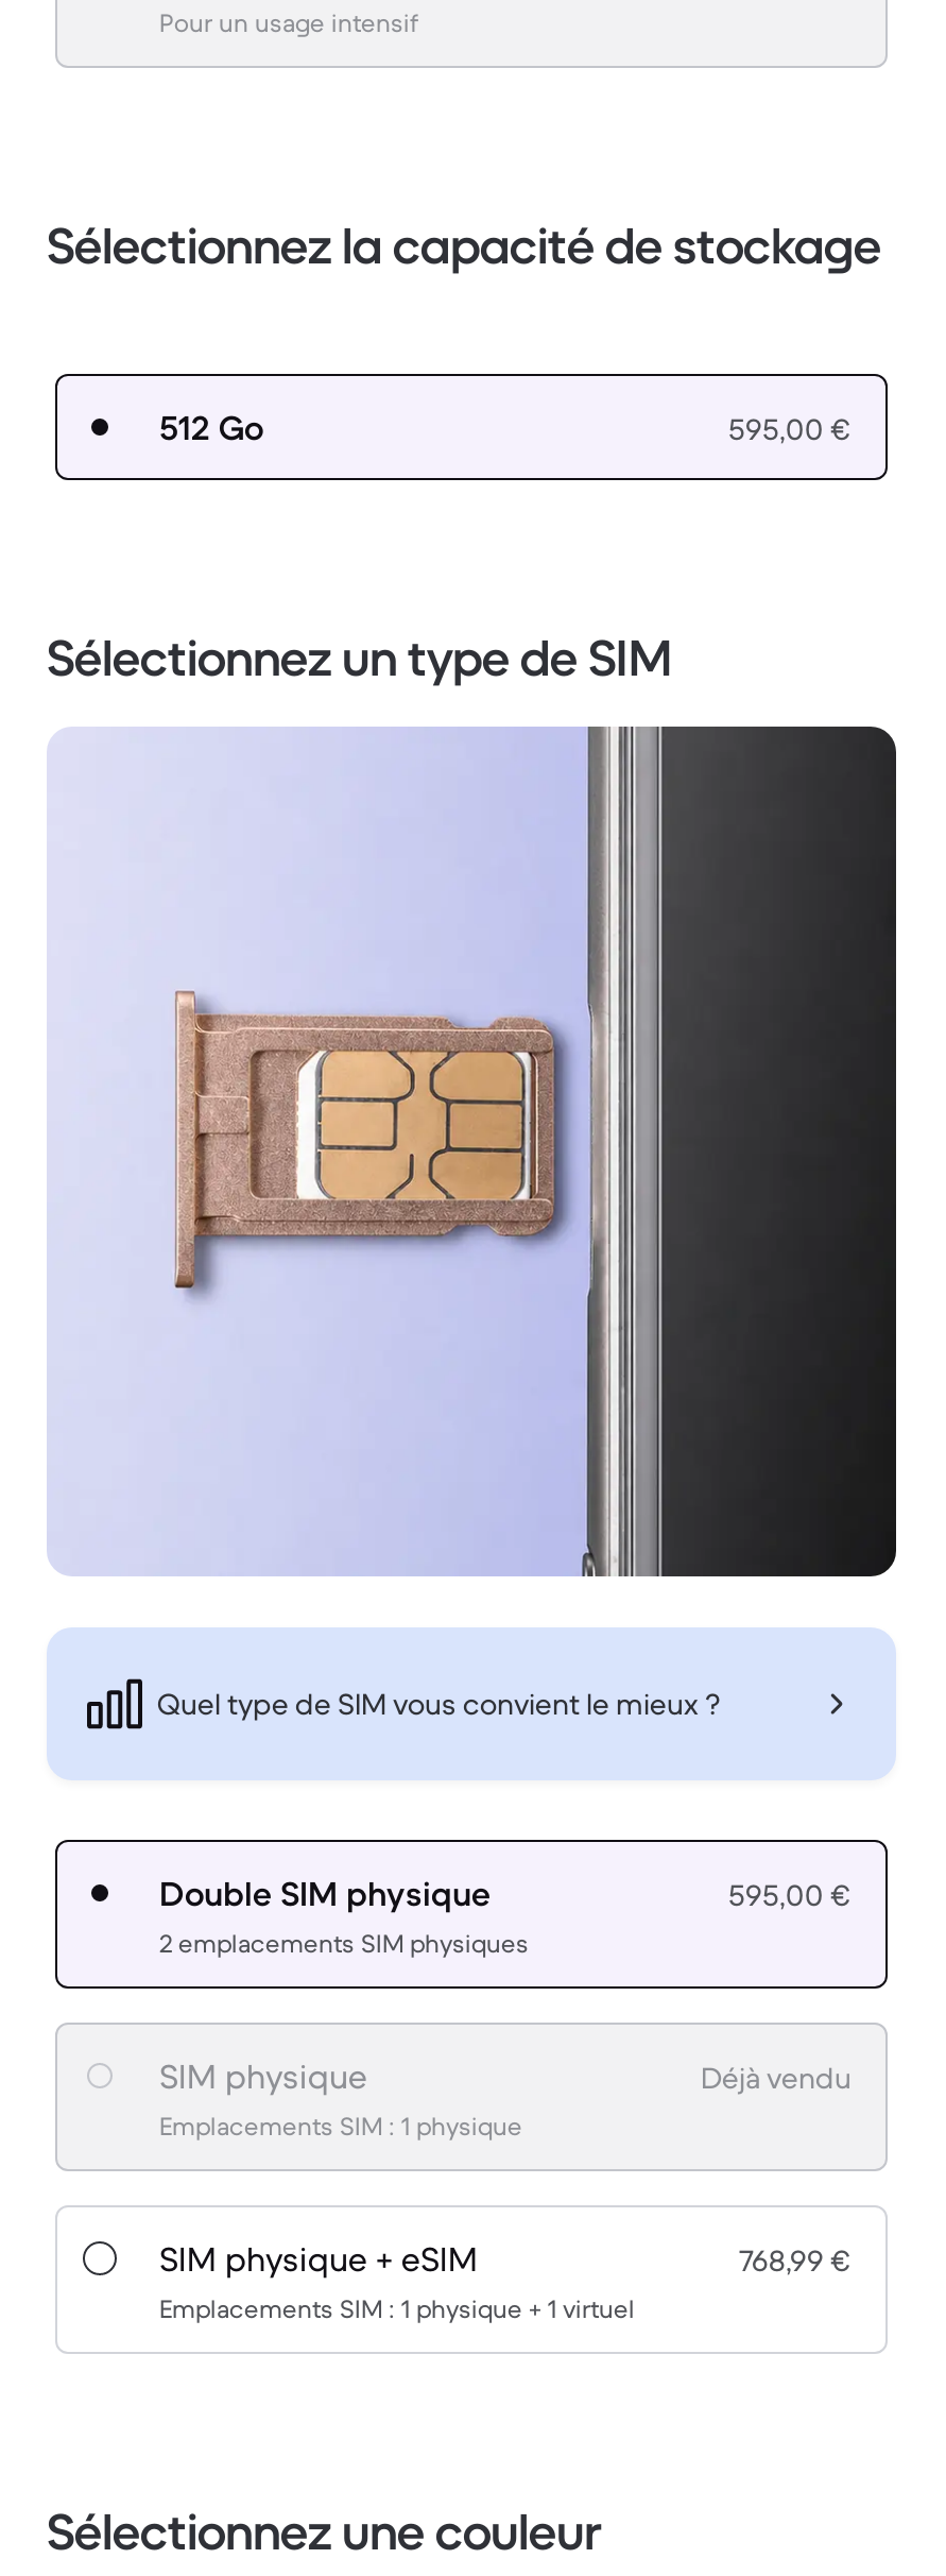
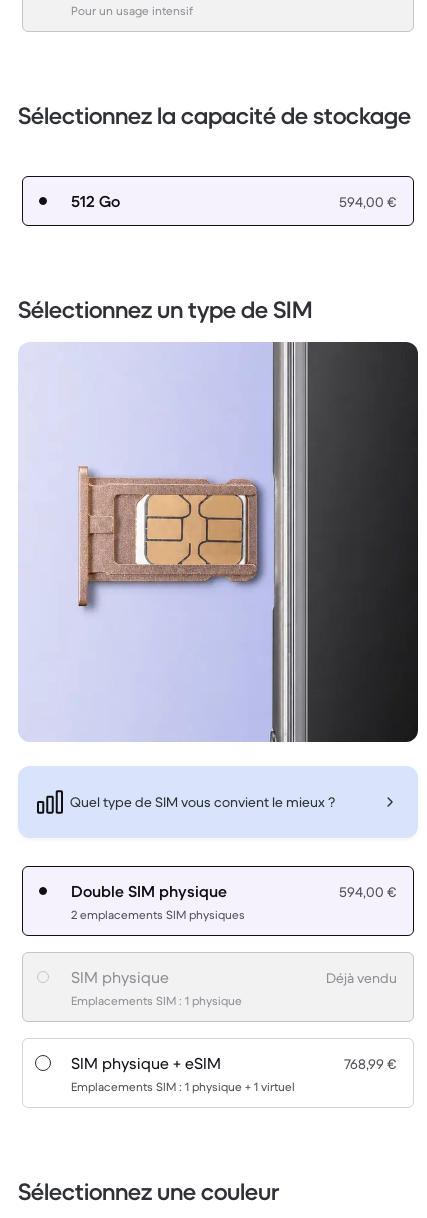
[728,411,852,449] 595,00 € -> [339,193,397,211] 594,00 €
[728,1877,852,1915] 595,00 € -> [339,883,397,901] 594,00 €

